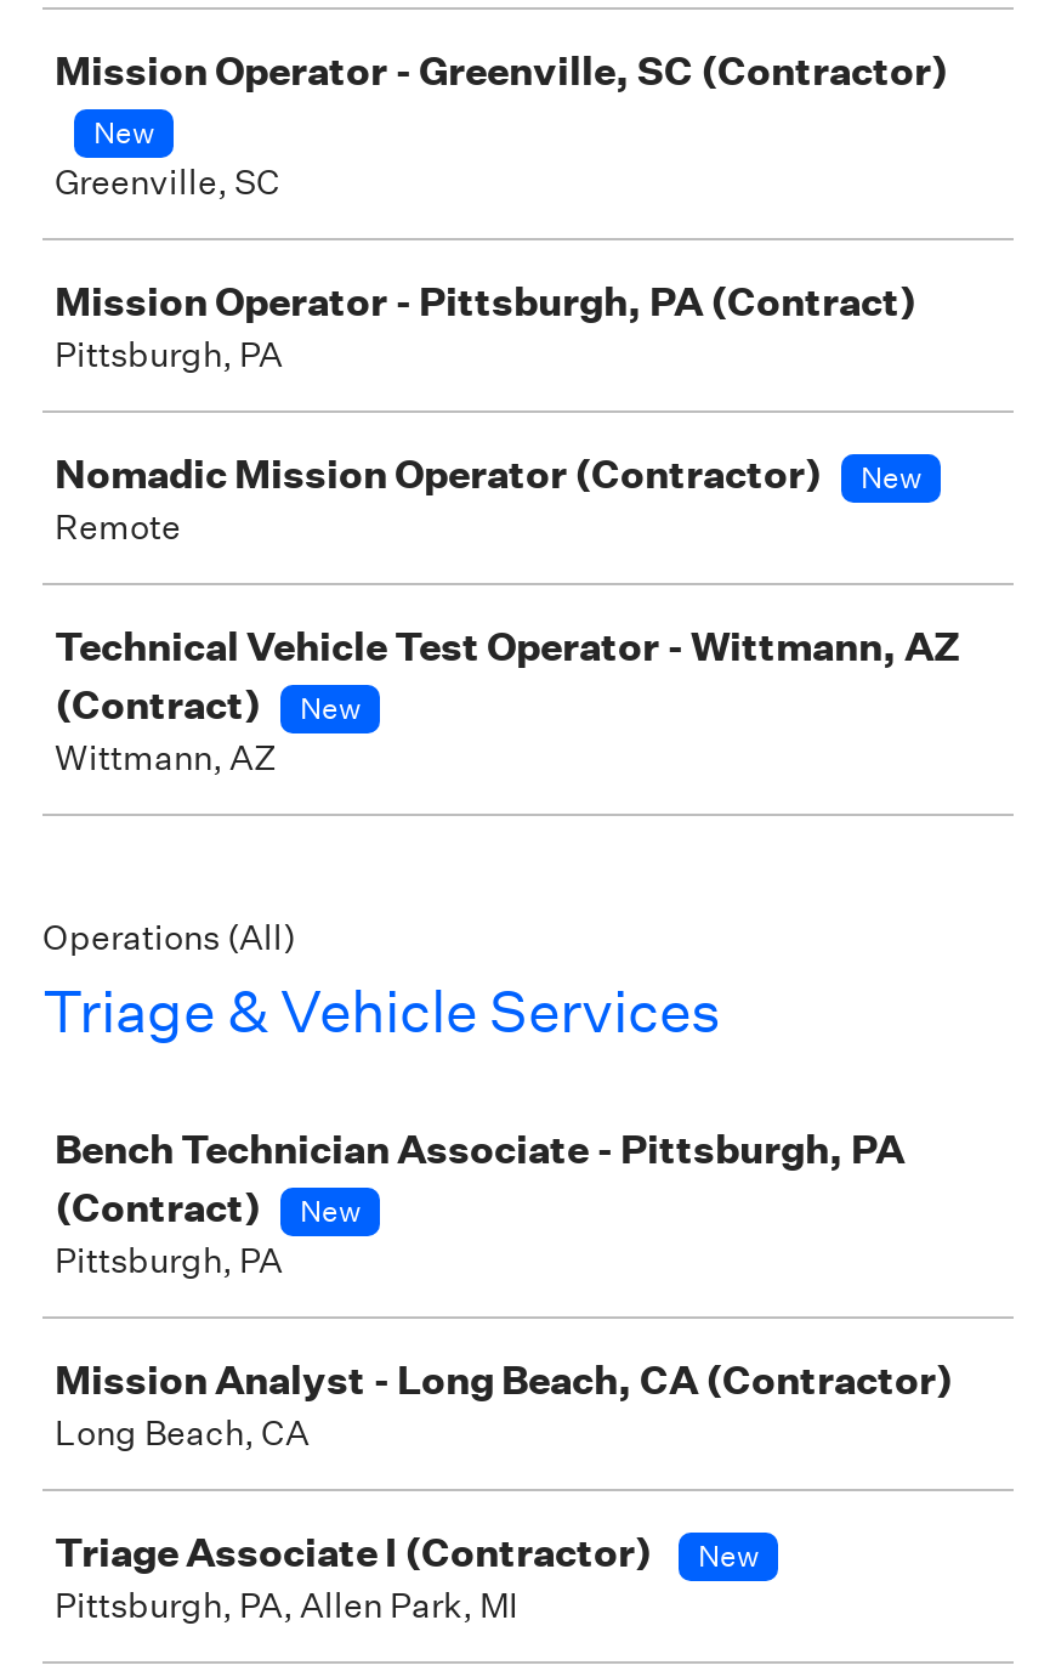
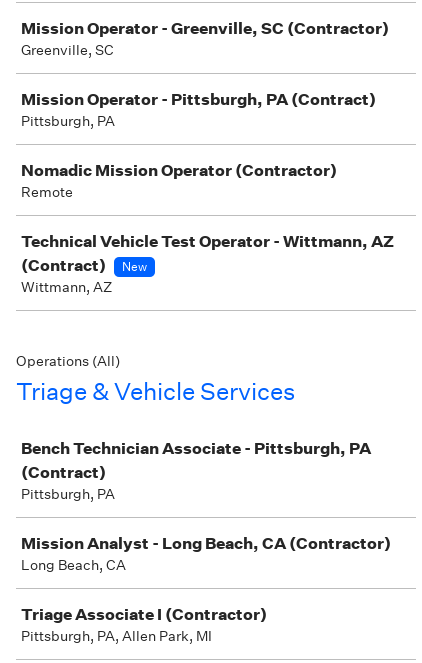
[93,112,154,153] New -> none
[861,457,921,498] New -> none
[300,1190,361,1231] New -> none
[698,1535,759,1576] New -> none

